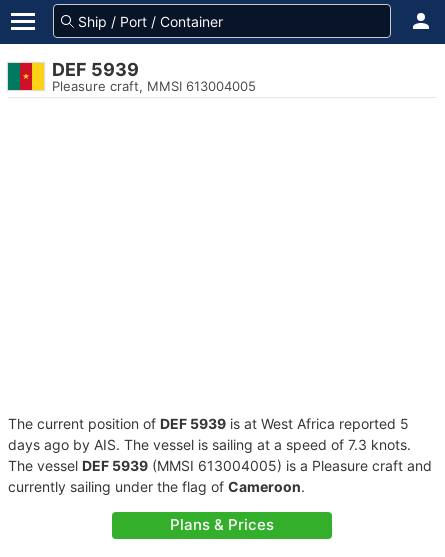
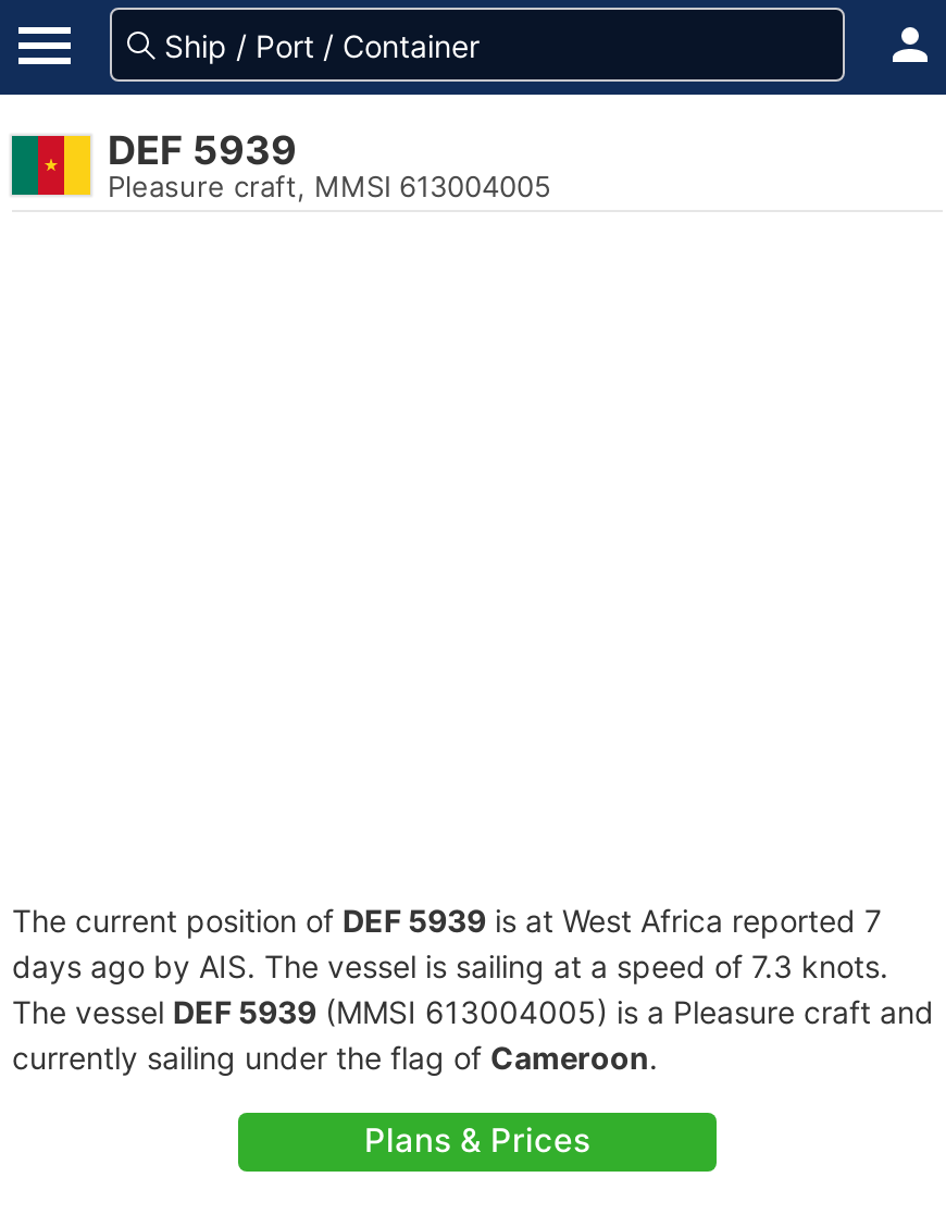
[8,415,409,432] The current position of DEF 5939 is at West Africa reported 5 -> [12,902,882,939] The current position of DEF 5939 is at West Africa reported 7

